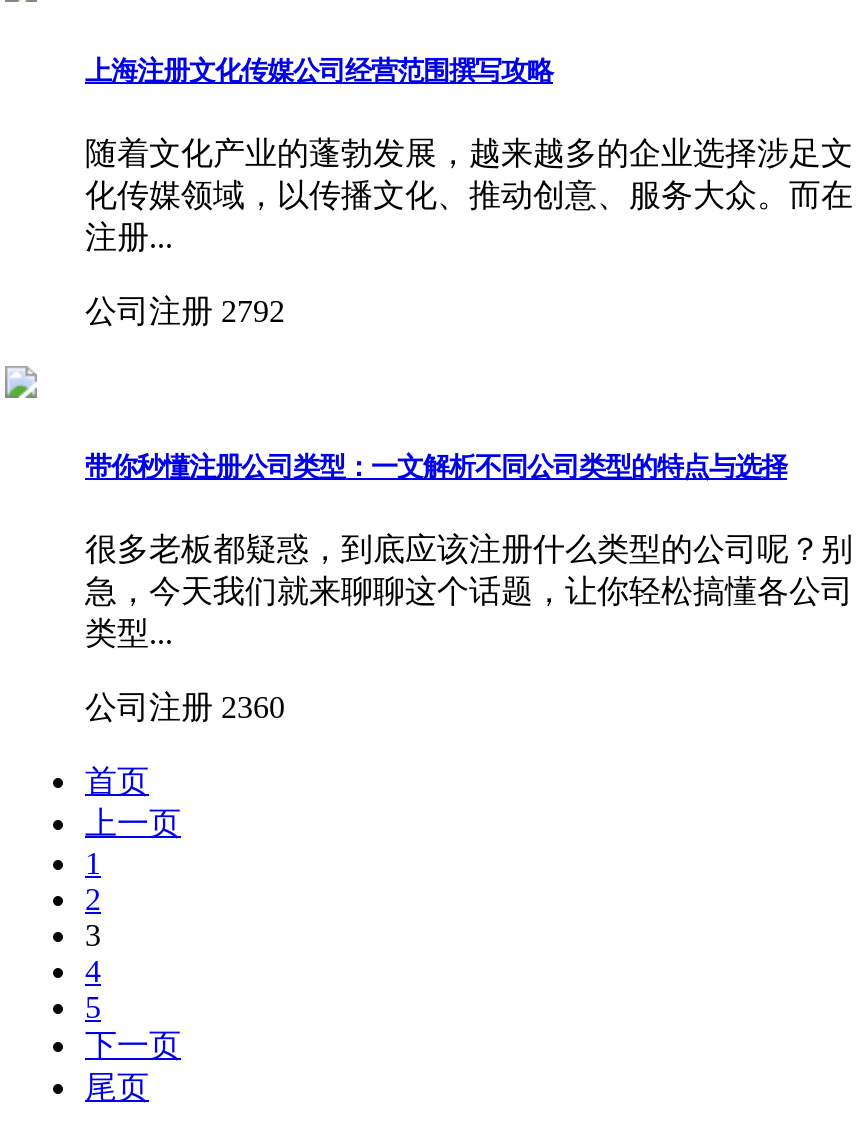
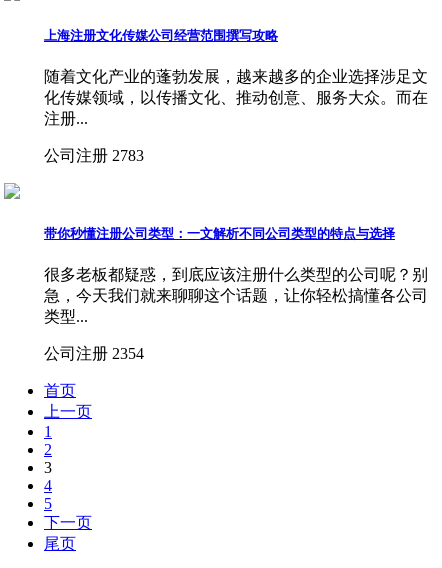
[85,294,285,328] 公司注册 2792 -> [44,147,144,164] 公司注册 2783
[85,690,285,724] 公司注册 2360 -> [44,345,144,362] 公司注册 2354

